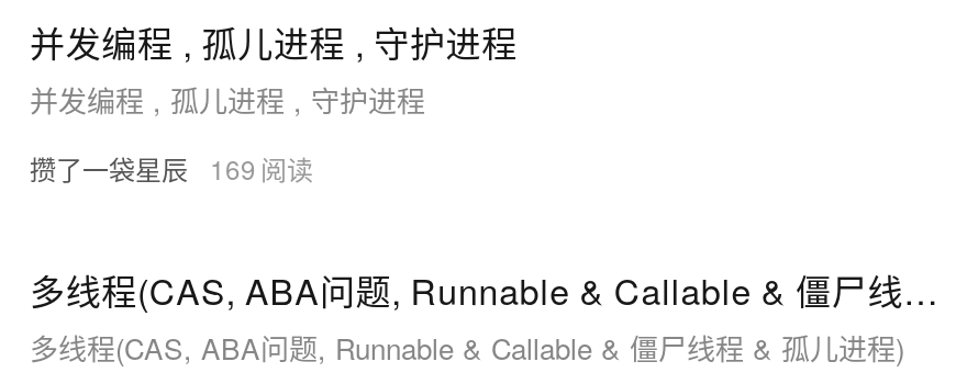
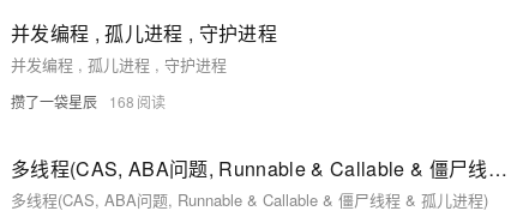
[30,149,256,186] 攒了一袋星辰 169 -> [11,91,134,111] 攒了一袋星辰 168

